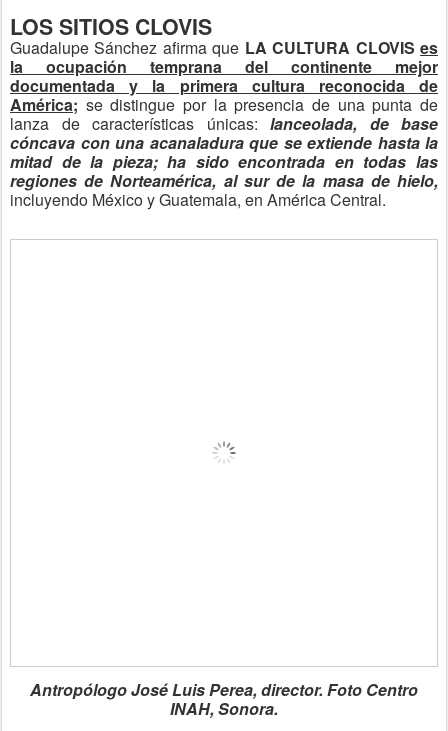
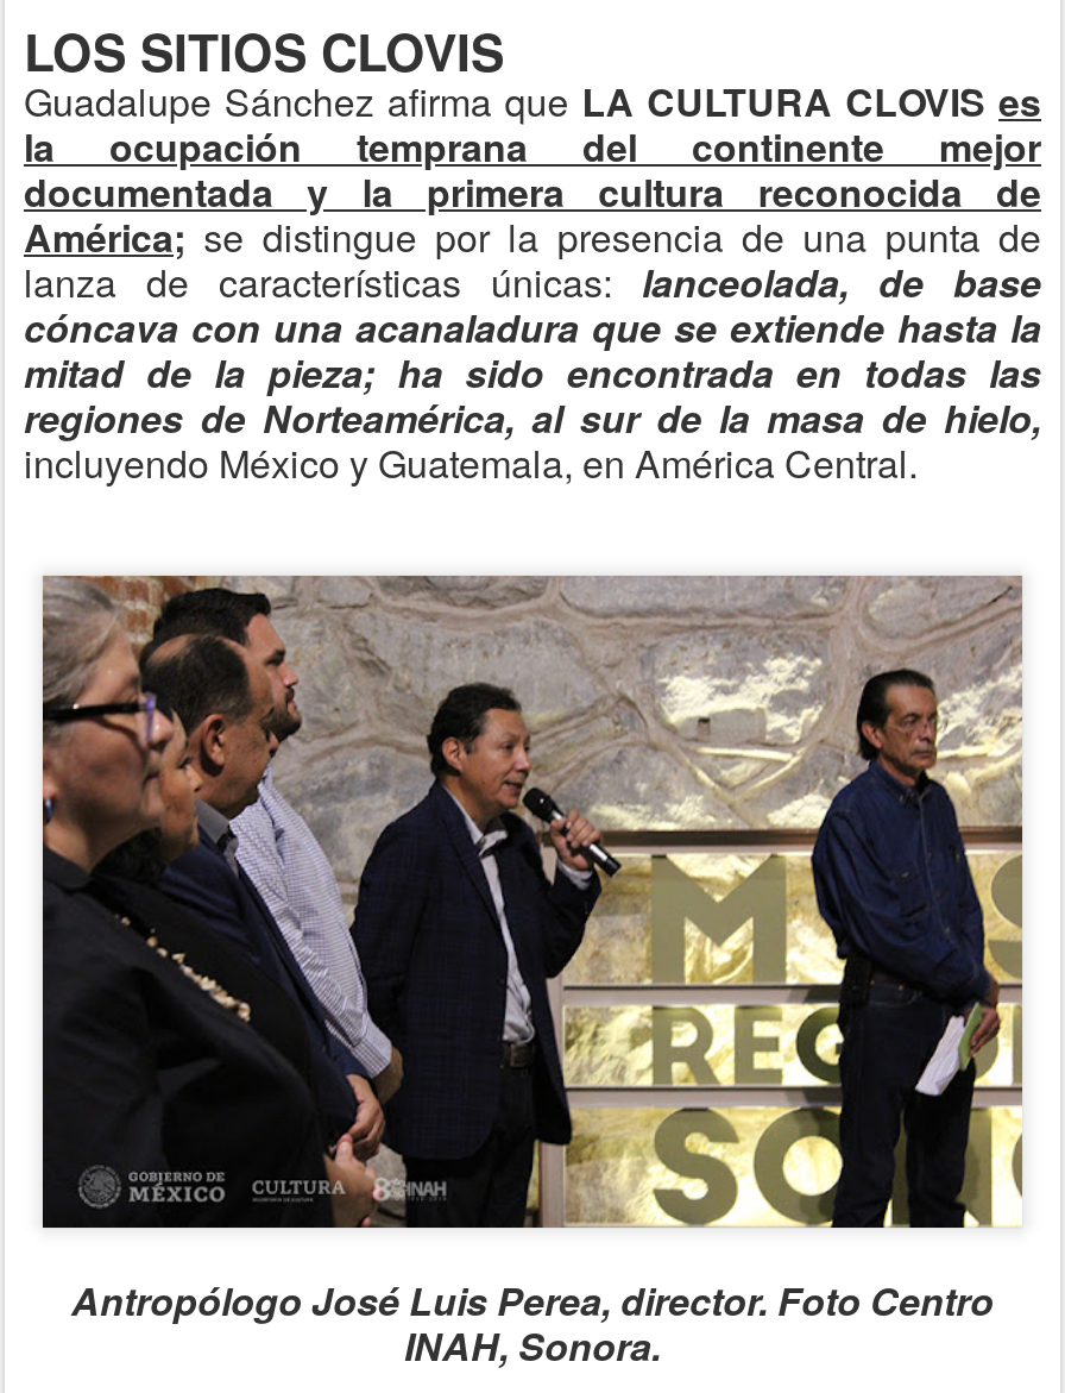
none -> [40,573,1025,1230] [image]

